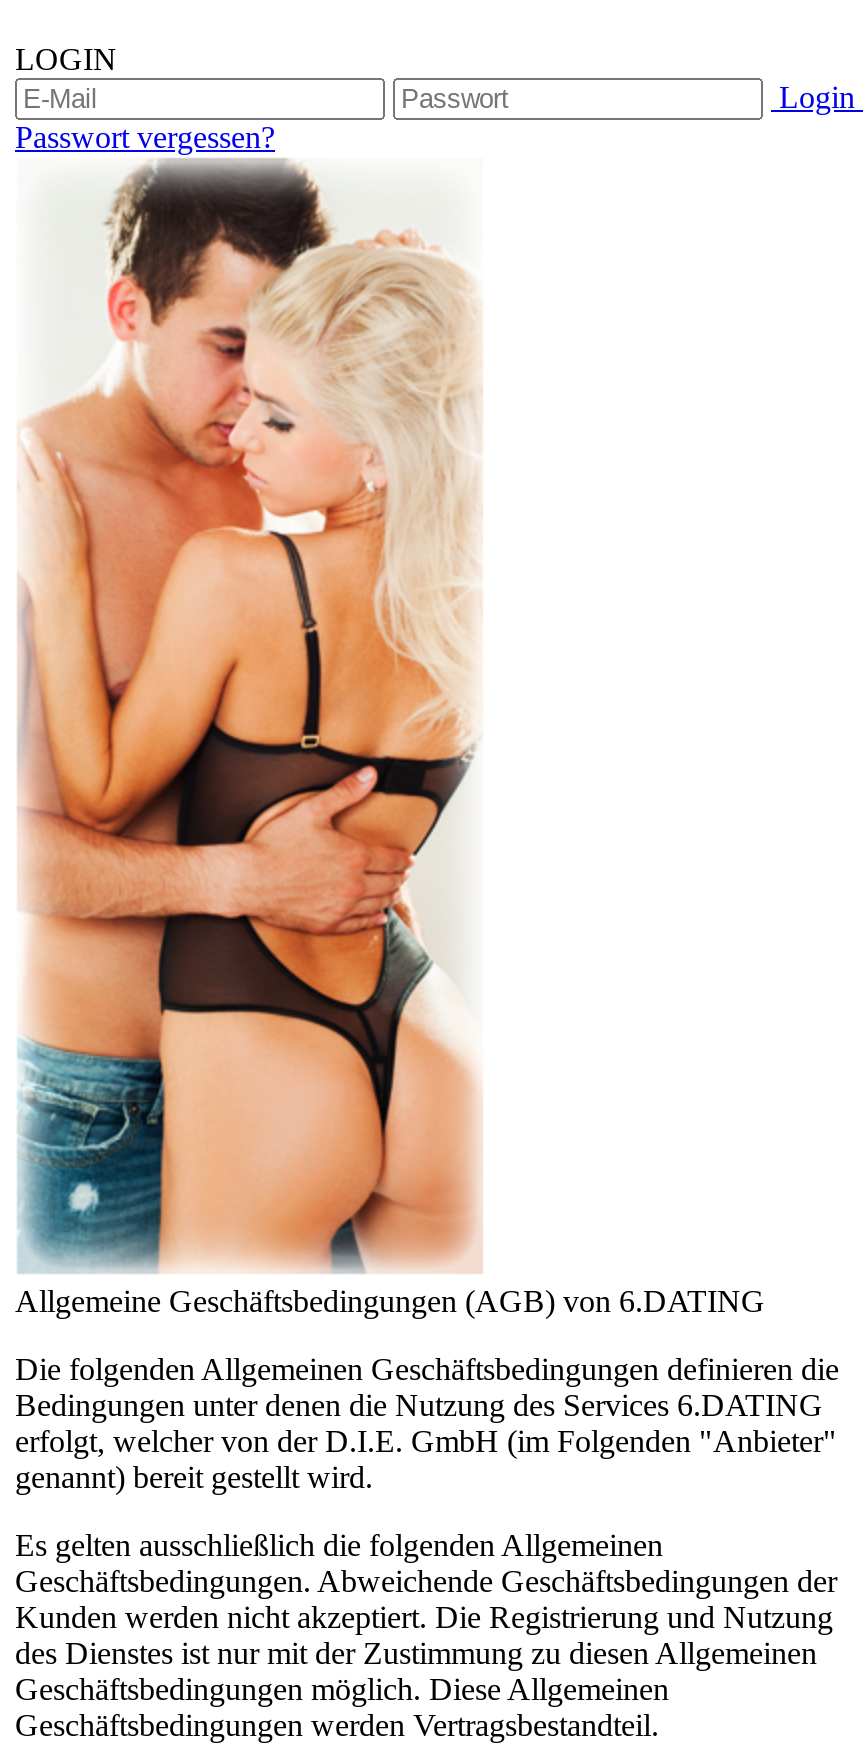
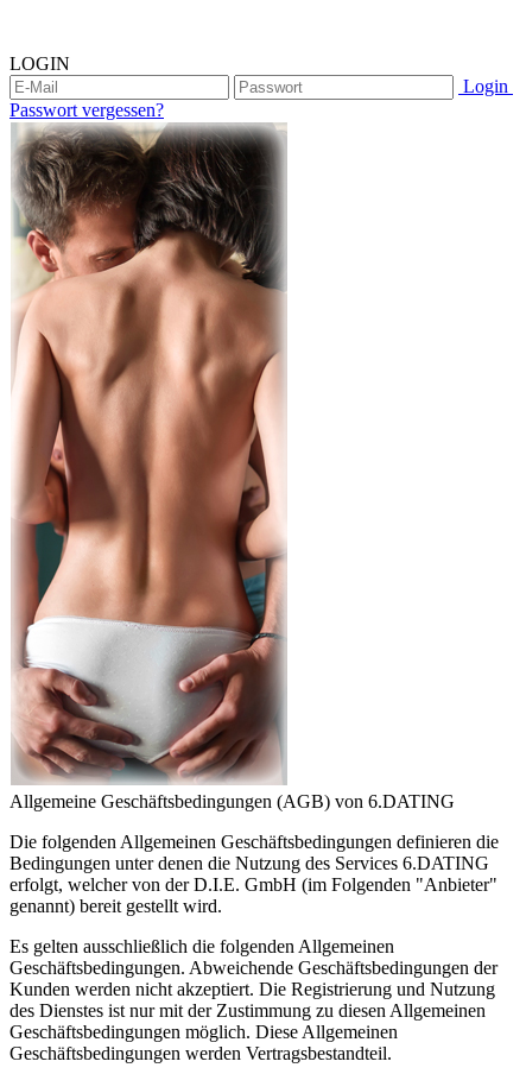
[17,160,481,1272] [image] -> [11,122,287,785] [image]

